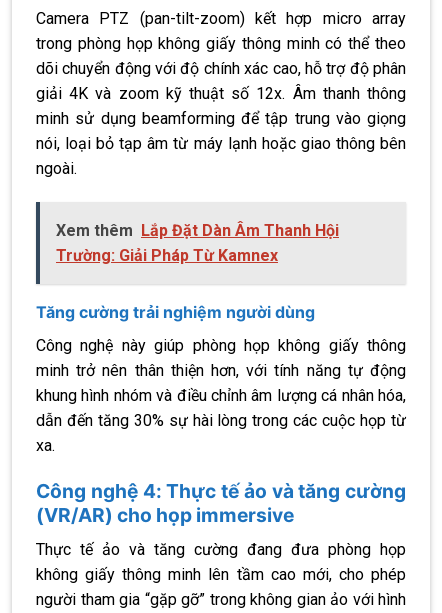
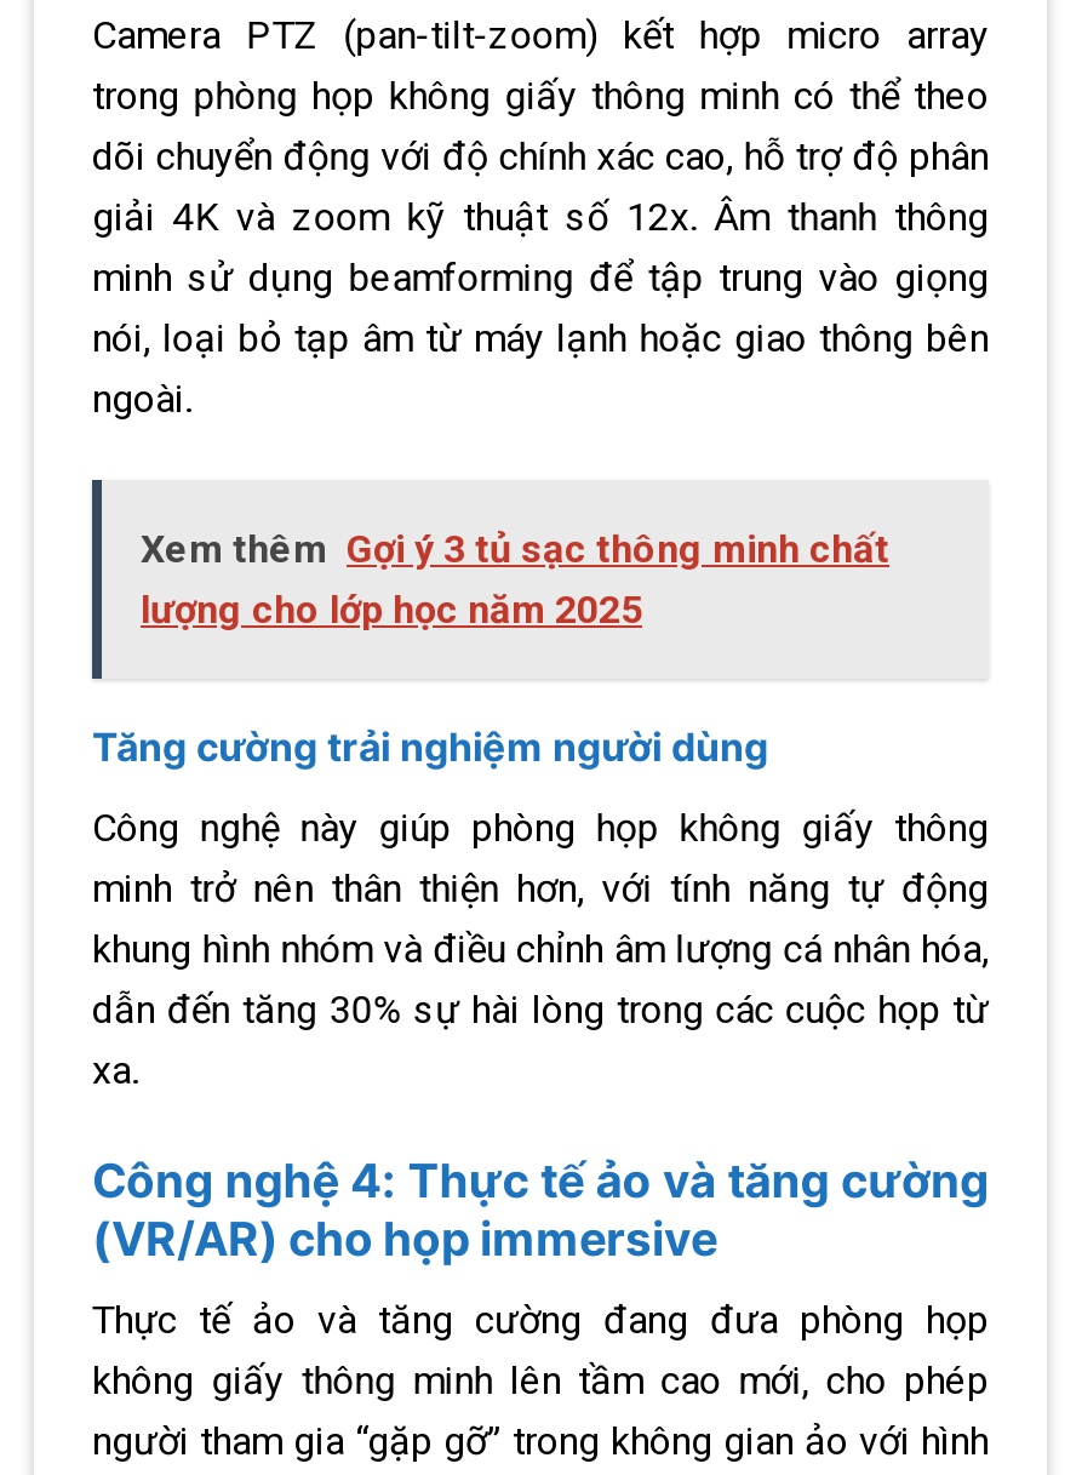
[56,221,339,265] Xem thêm Lắp Đặt Dàn Âm Thanh Hội | Trường: Giải Pháp Từ Kamnex -> [141,526,889,632] Xem thêm Gợi ý 3 tủ sạc thông minh chất | lượng cho lớp học năm 2025

